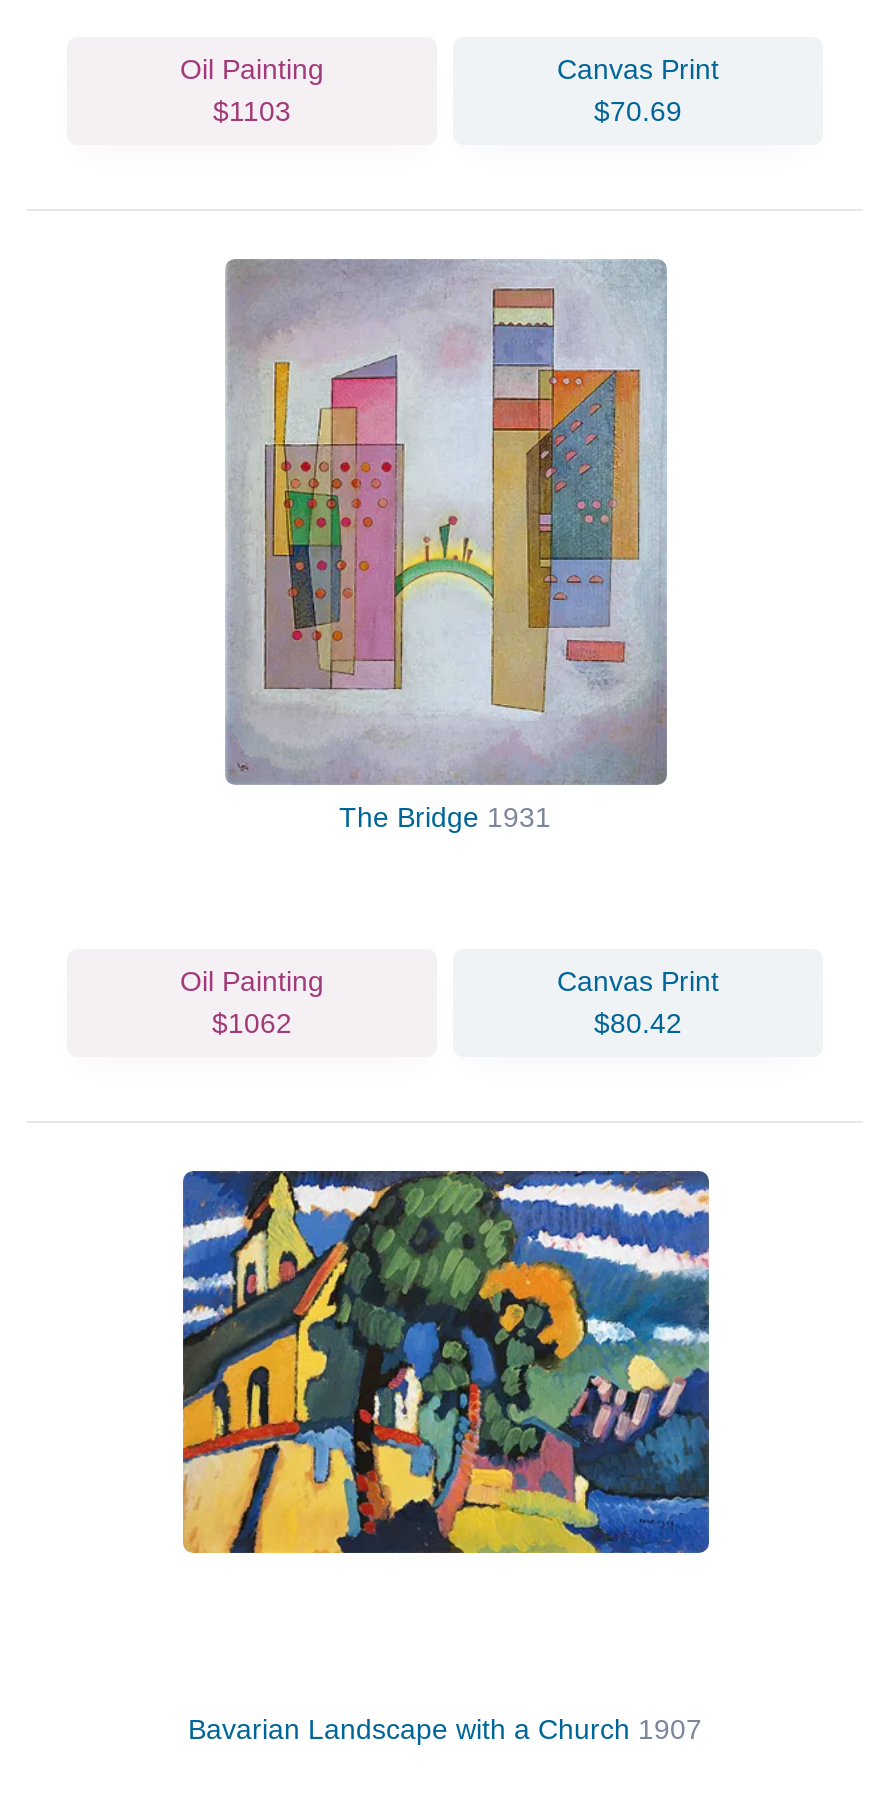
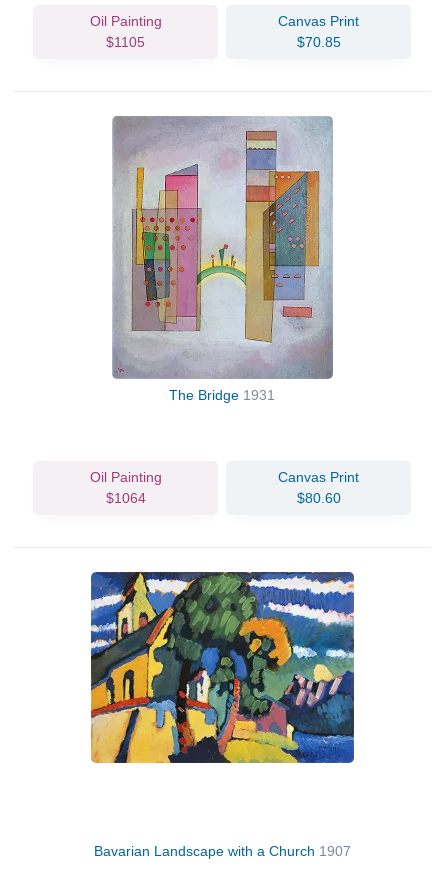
[213,95,291,127] $1103 -> [106,34,145,50] $1105
[594,95,682,127] $70.69 -> [296,34,340,50] $70.85
[212,1007,292,1039] $1062 -> [105,490,145,506] $1064
[594,1007,682,1039] $80.42 -> [296,490,340,506] $80.60

